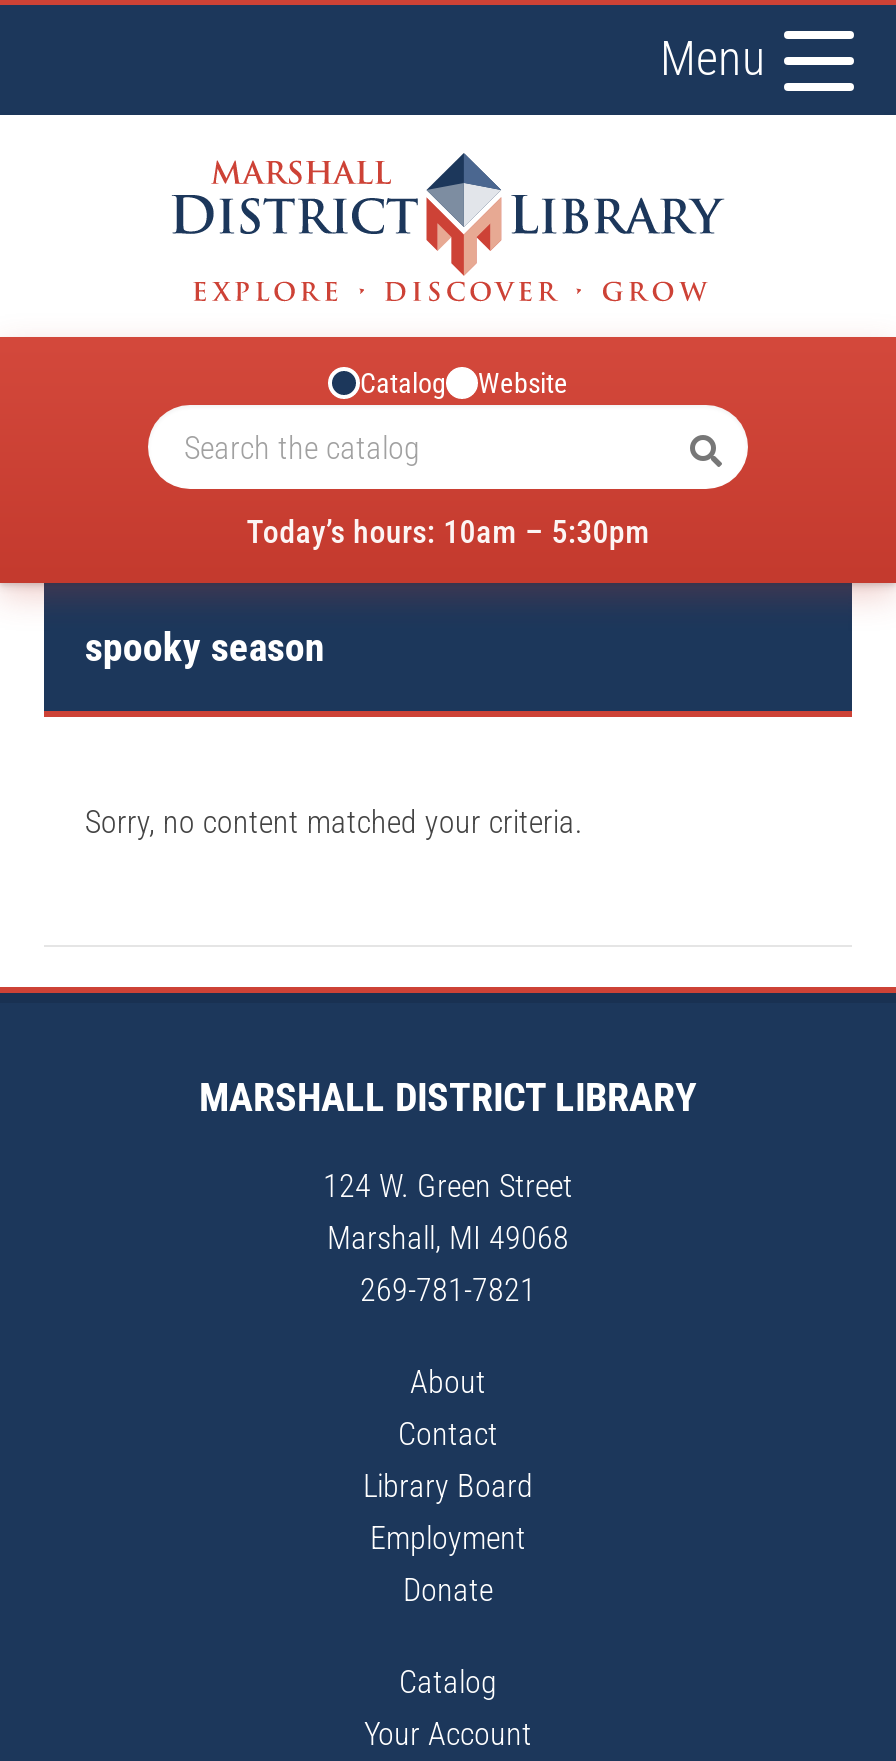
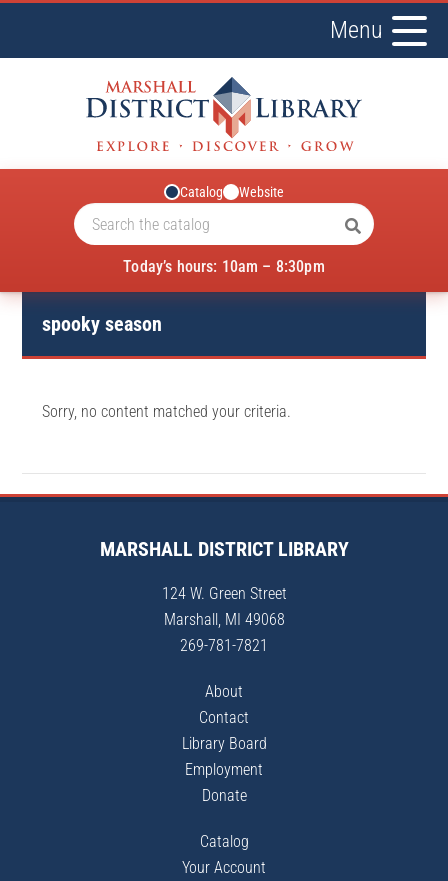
[246,514,649,552] Today’s hours: 10am – 5:30pm -> [123,257,325,276] Today’s hours: 10am – 8:30pm

